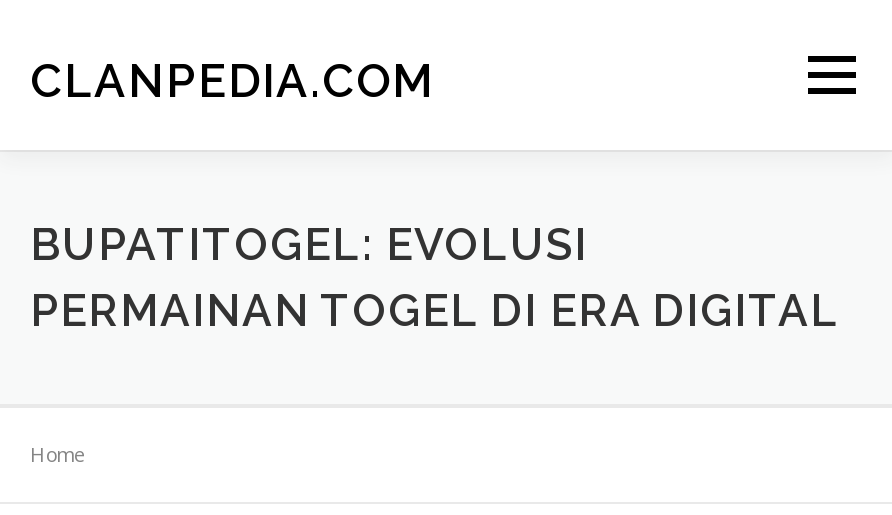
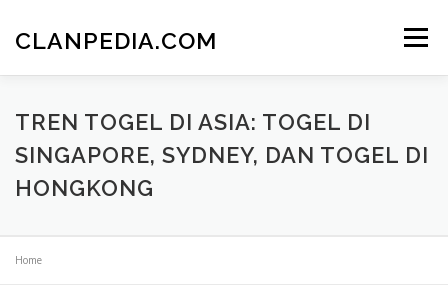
[30,218,840,336] BUPATITOGEL: EVOLUSI | PERMAINAN TOGEL DI ERA DIGITAL -> [15,109,429,201] TREN TOGEL DI ASIA: TOGEL DI | SINGAPORE, SYDNEY, DAN TOGEL DI | HONGKONG

